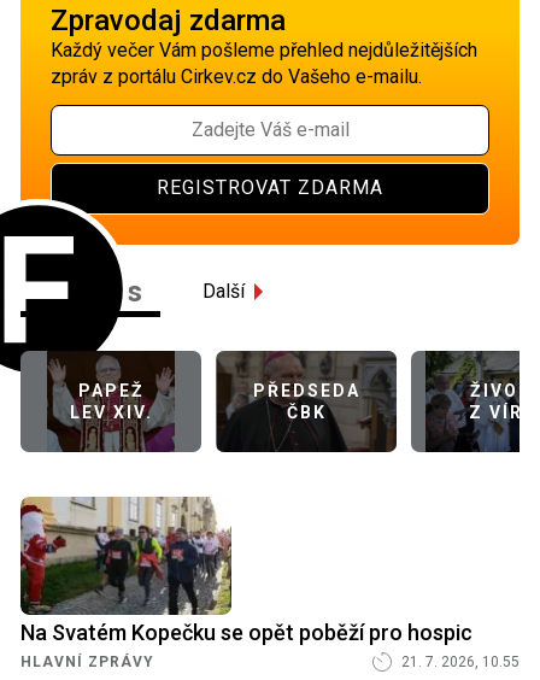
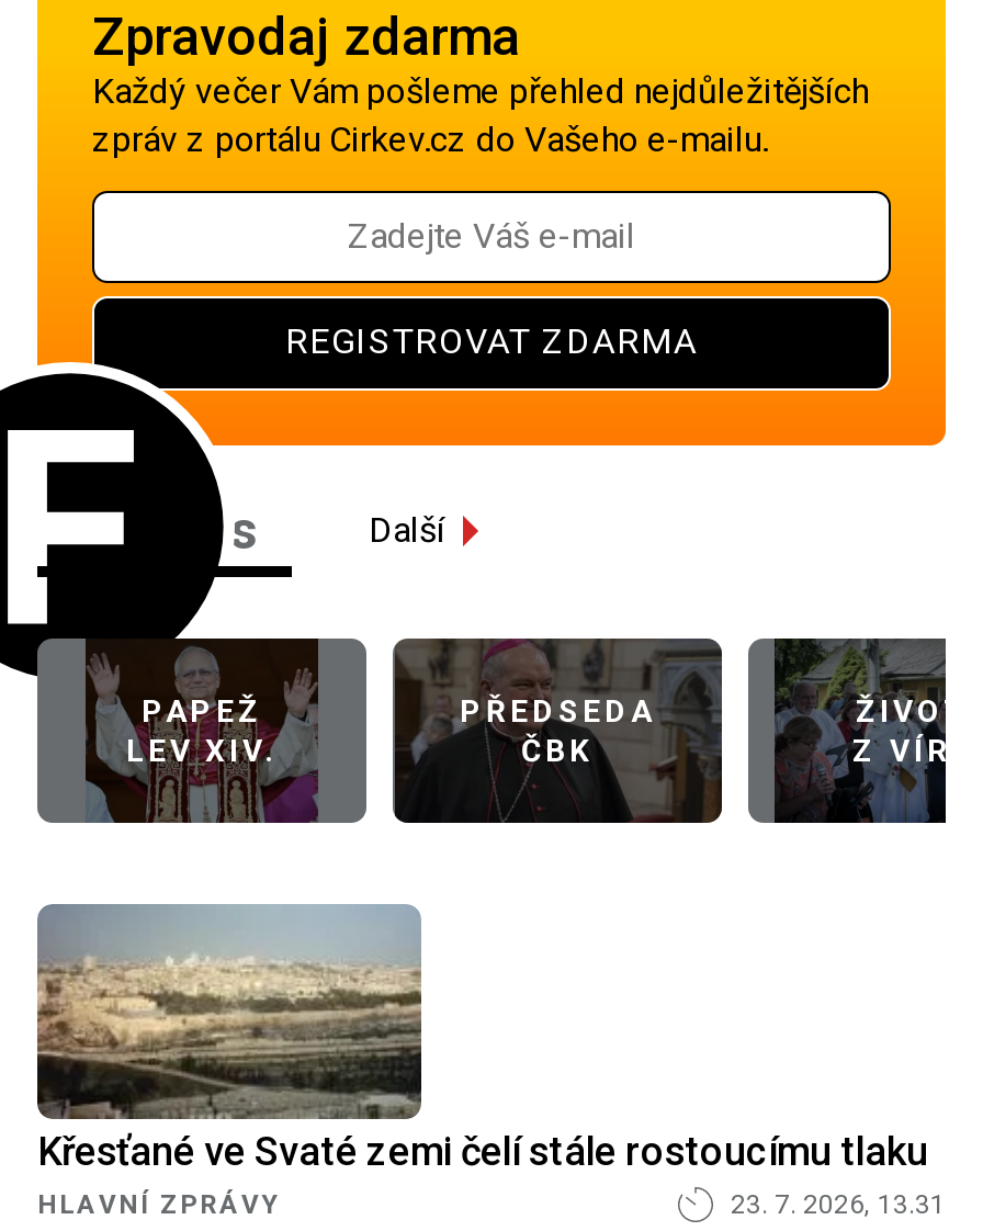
[19,497,472,646] [image] | Na Svatém Kopečku se opět poběží pro hospic -> [35,904,928,1175] [image] | Křesťané ve Svaté zemi čelí stále rostoucímu tlaku
[401,654,520,671] 21. 7. 2026, 10.55 -> [731,1190,946,1221] 23. 7. 2026, 13.31

